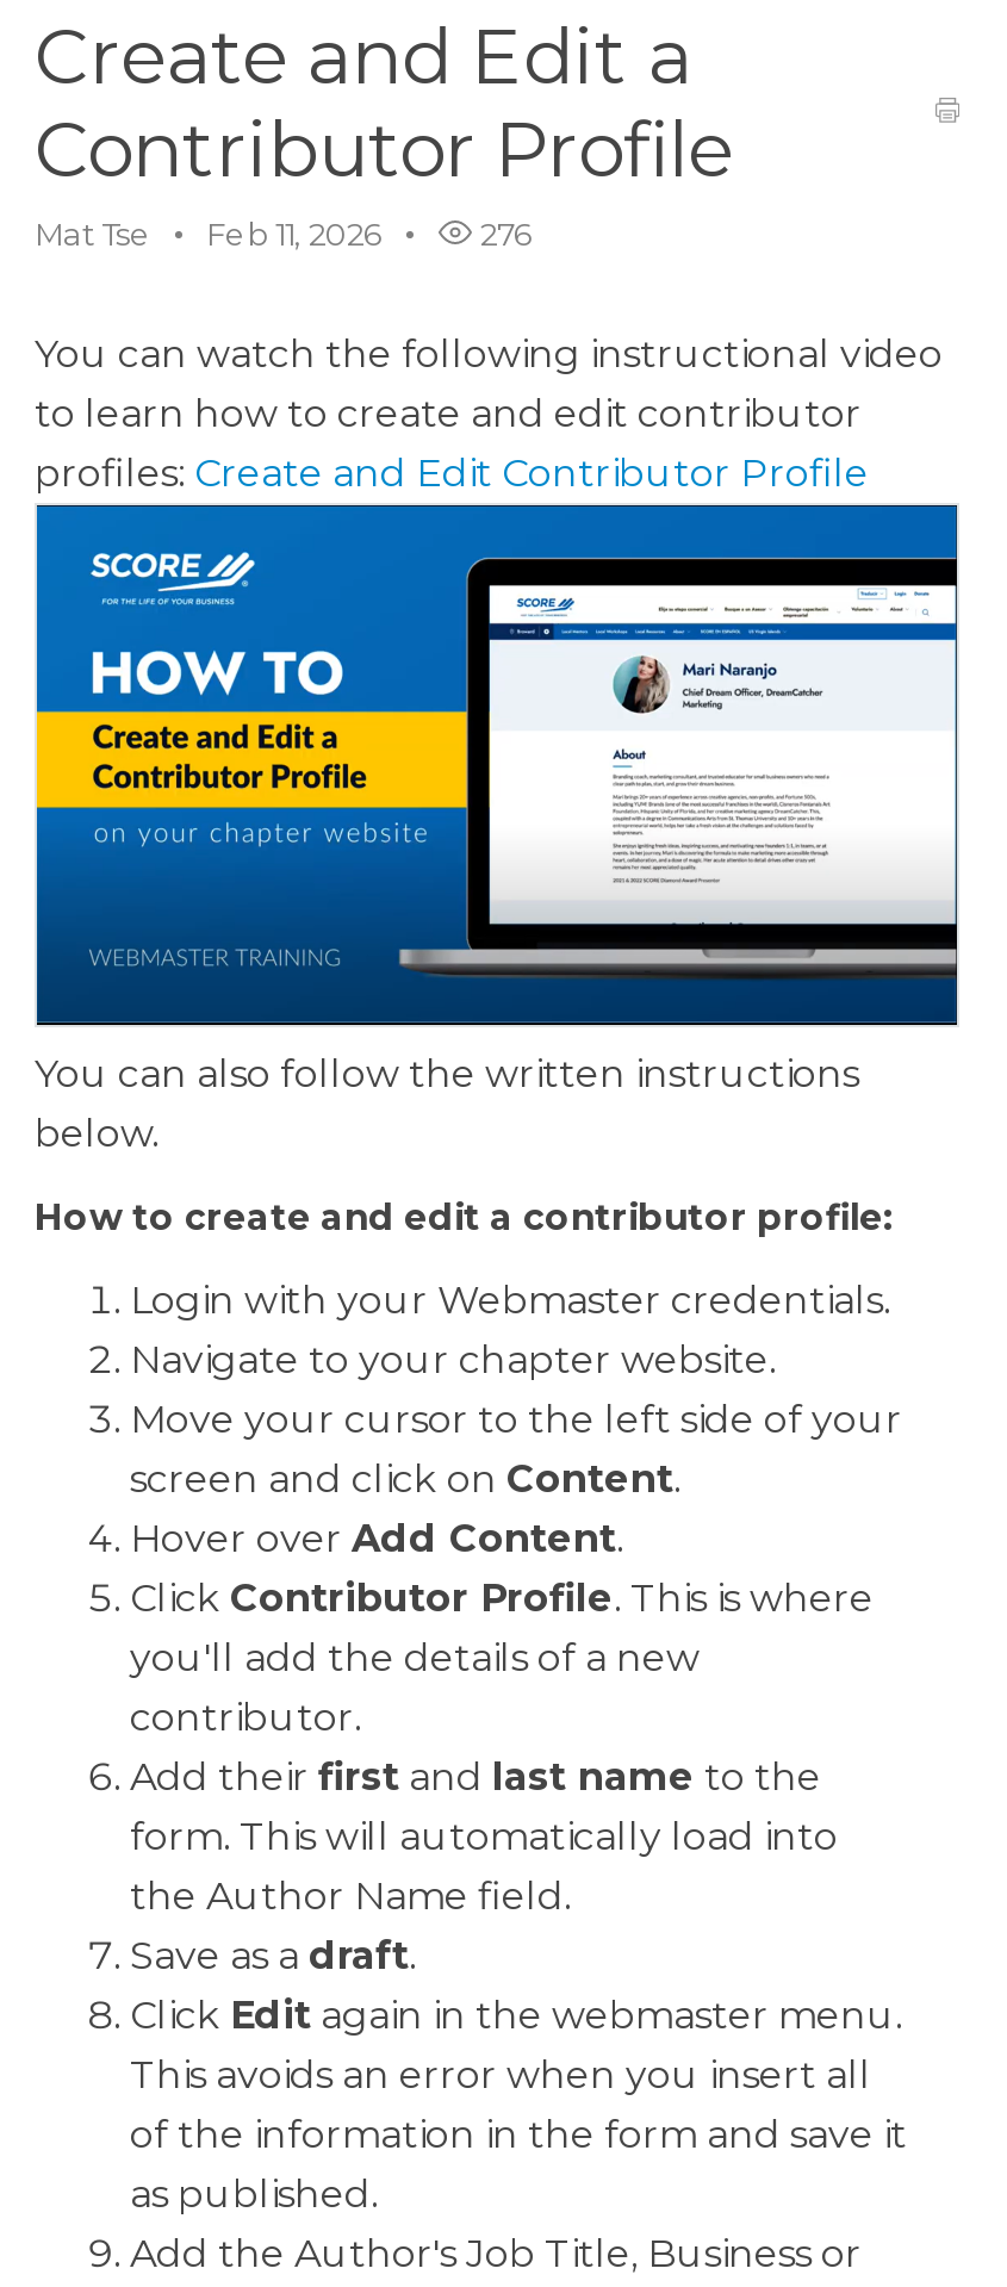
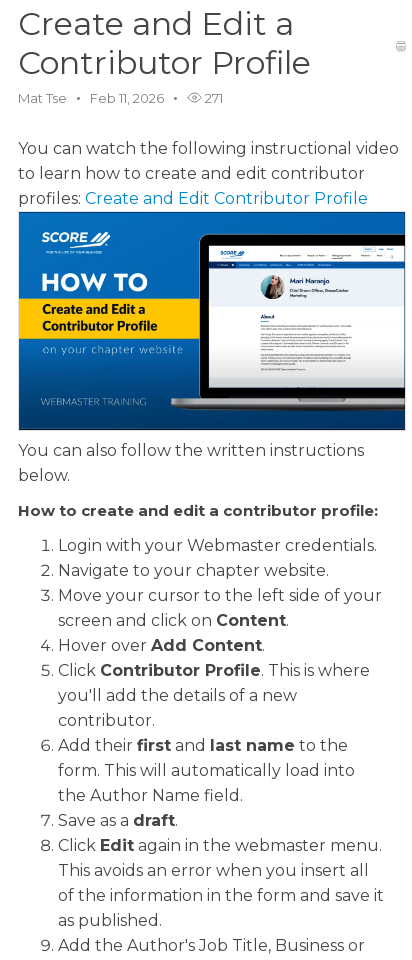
[473,215,533,253] 276 -> [202,90,223,106] 271

